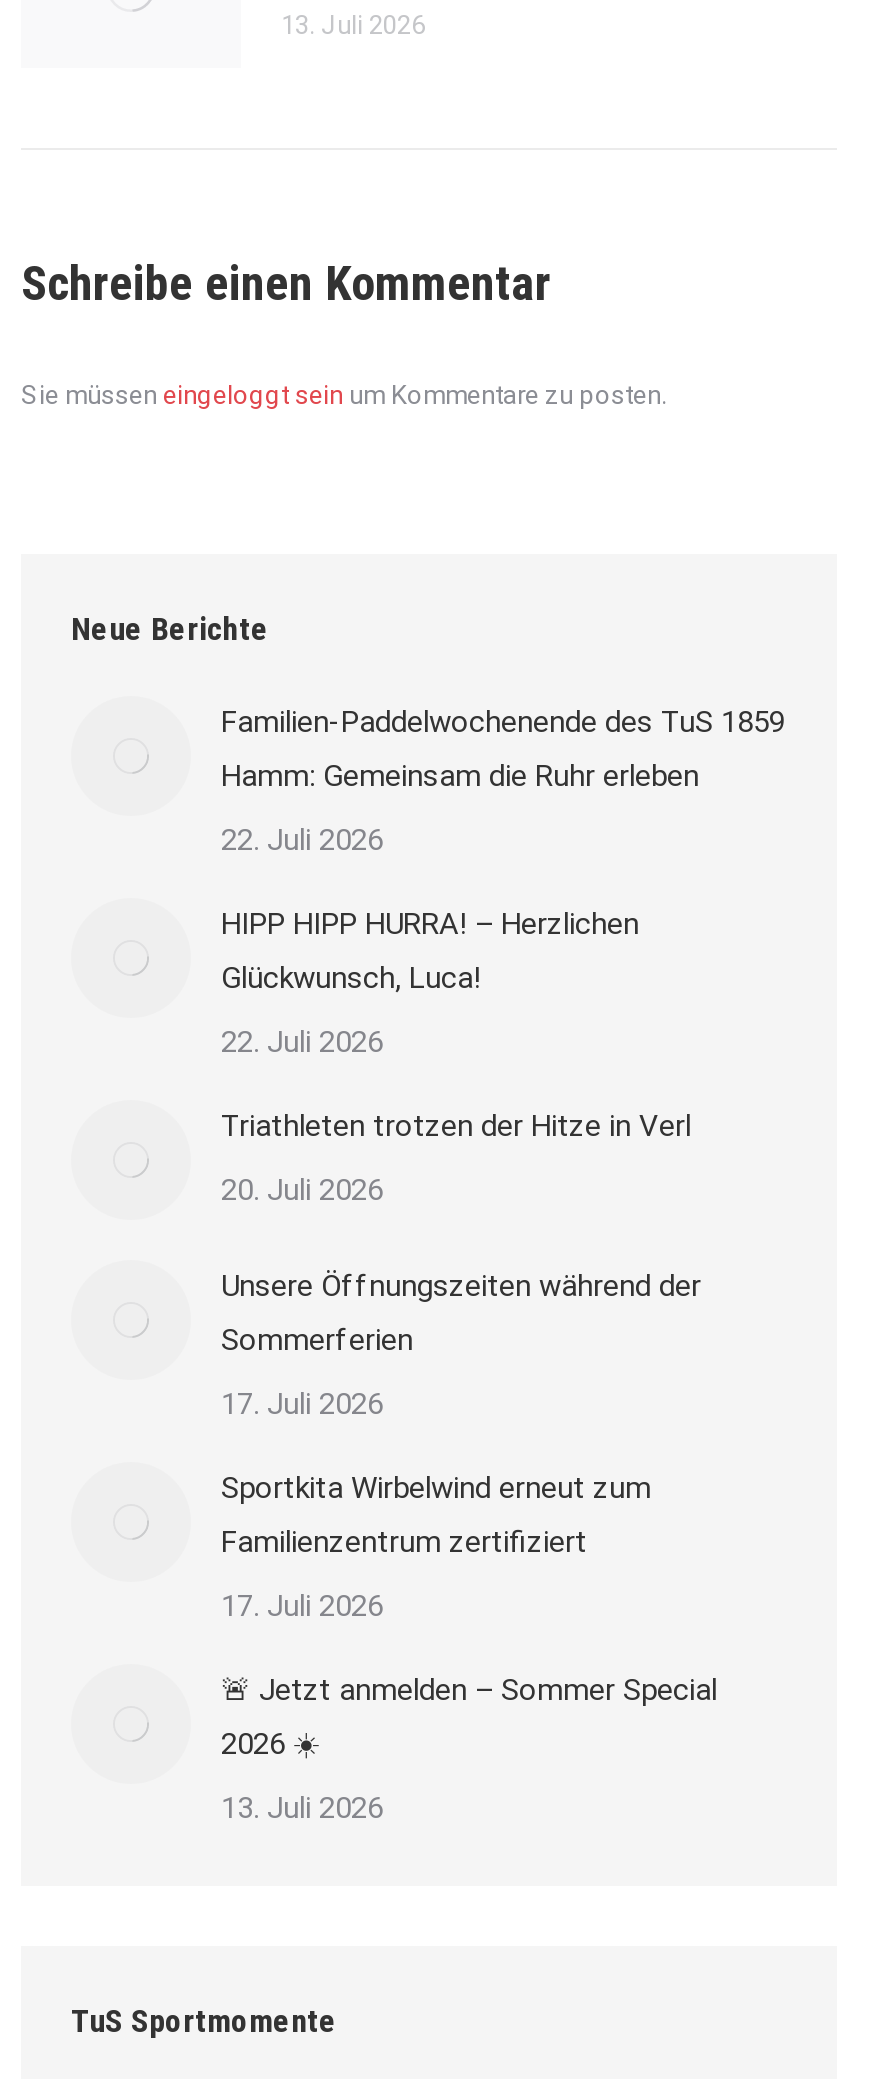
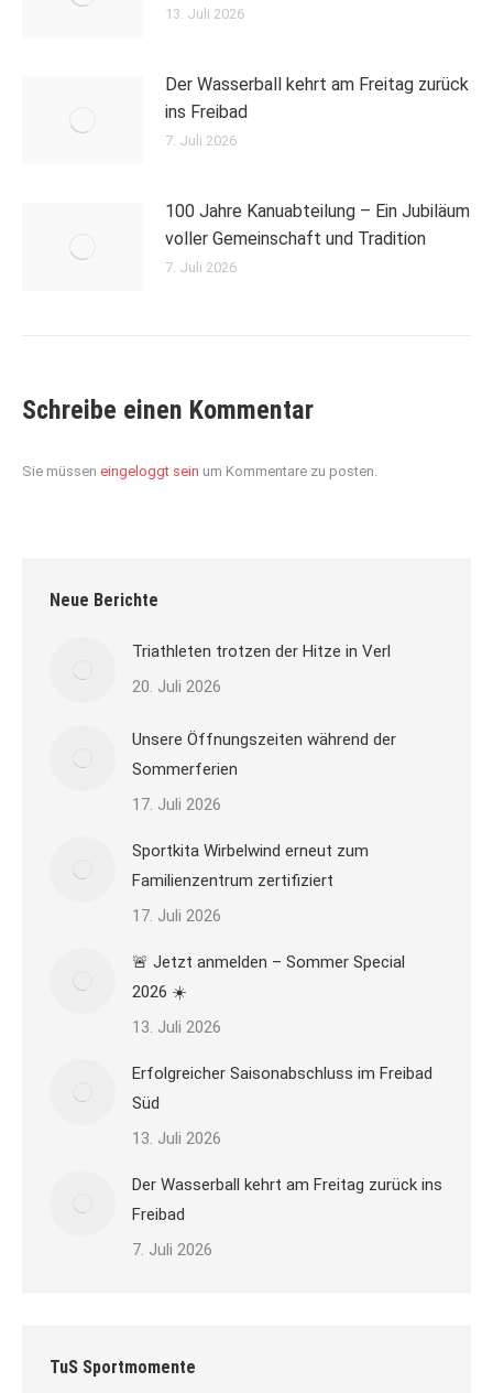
none -> [165,74,470,276] Der Wasserball kehrt am Freitag zurück | ins Freibad | 7. Juli 2026 | 100 Jahre Kanuabteilung – Ein Jubiläum | voller Gemeinschaft und Tradition | 7. Juli 2026
[221,704,785,1060] Familien-Paddelwochenende des TuS 1859 | Hamm: Gemeinsam die Ruhr erleben | 22. Juli 2026 | HIPP HIPP HURRA! – Herzlichen | Glückwunsch, Luca! | 22. Juli 2026 -> none
none -> [132,1063,442,1260] Erfolgreicher Saisonabschluss im Freibad | Süd | 13. Juli 2026 | Der Wasserball kehrt am Freitag zurück ins | Freibad | 7. Juli 2026

